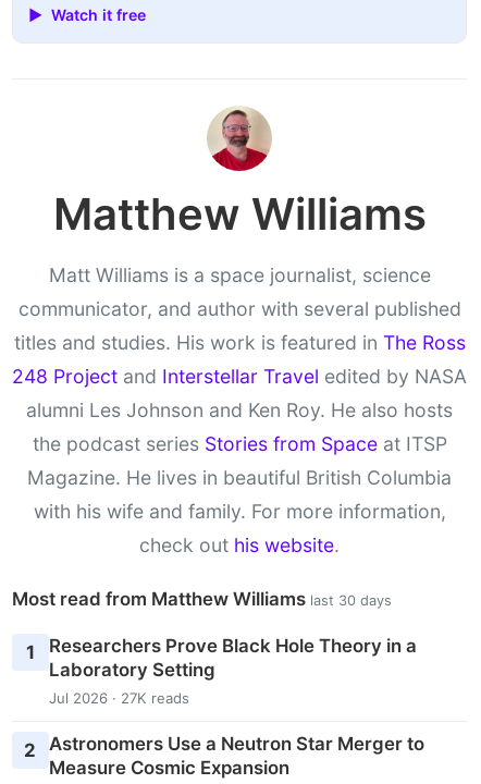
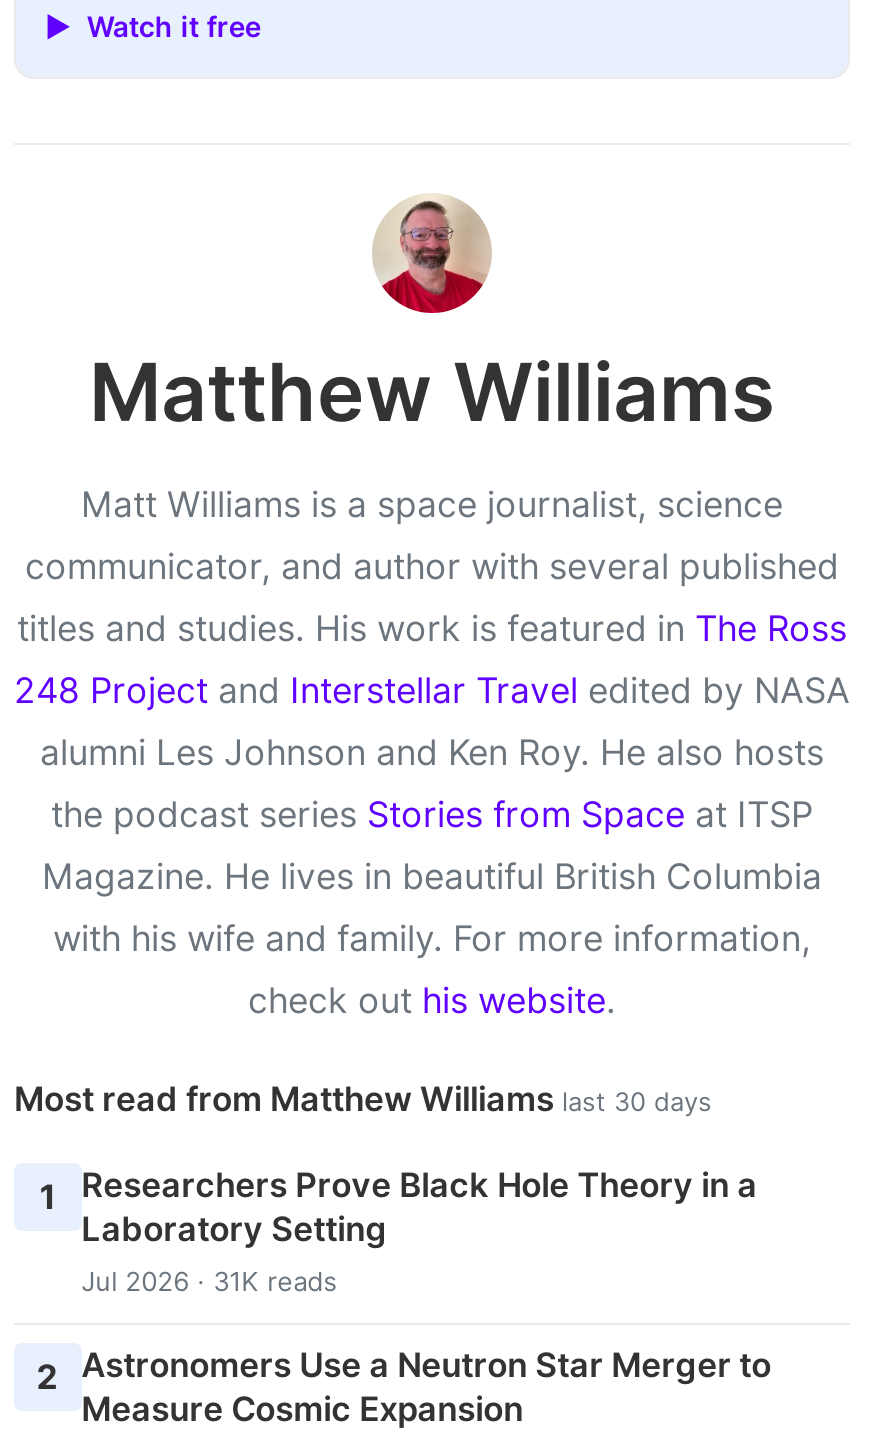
[49,689,189,707] Jul 2026 · 27K reads -> [81,1265,337,1297] Jul 2026 · 31K reads

